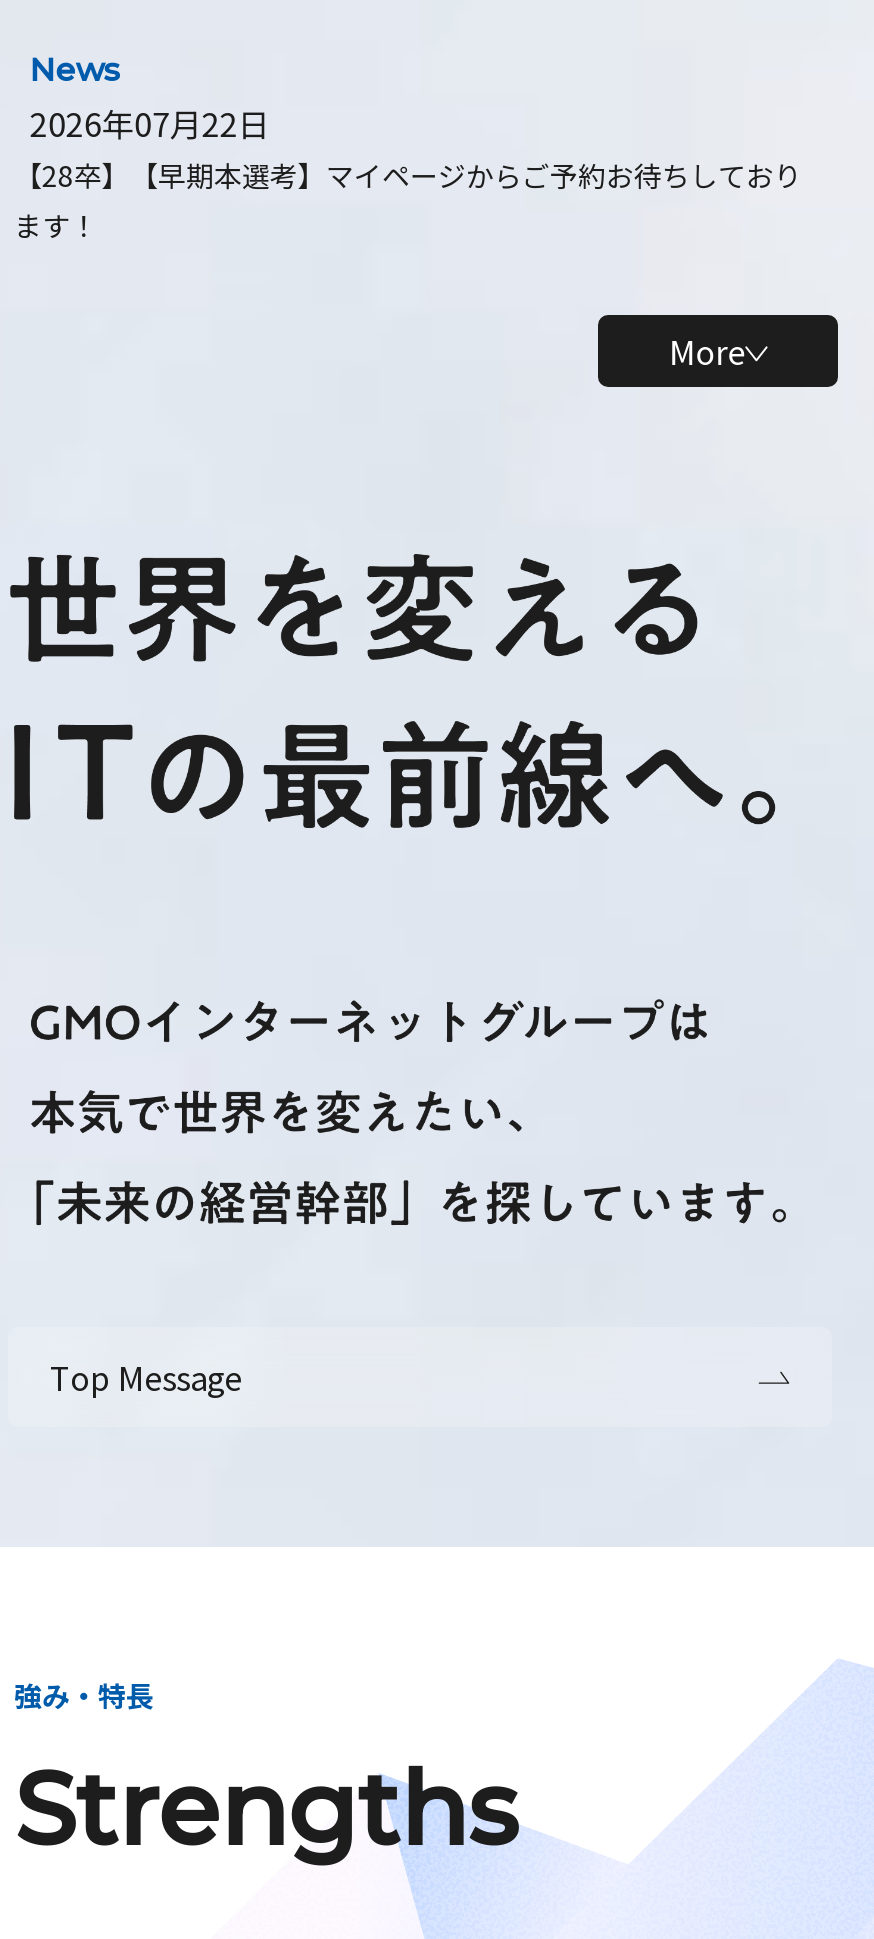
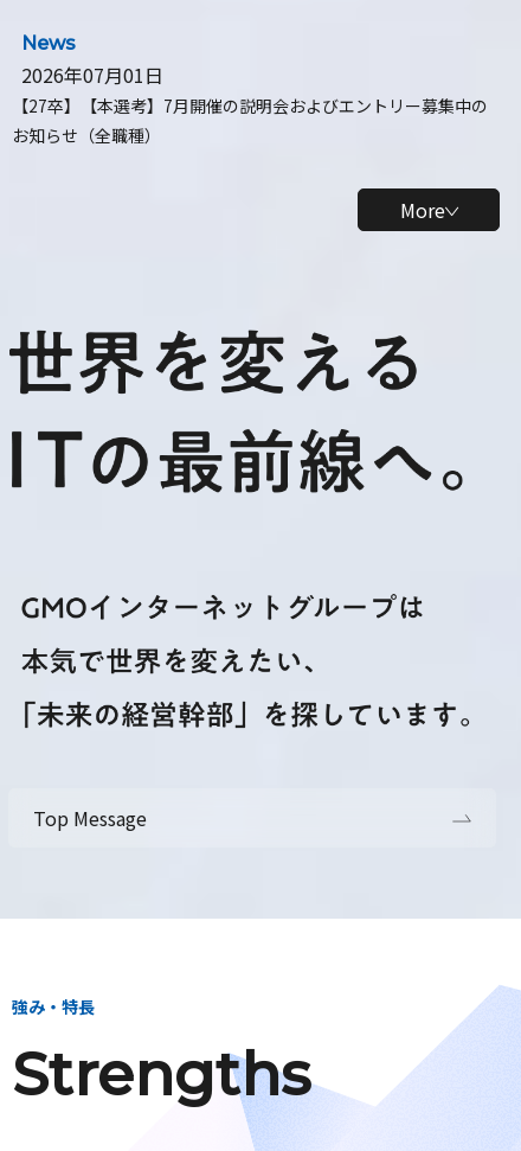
[14,99,802,245] 2026年07月22日 | 【28卒】【早期本選考】マイページからご予約お待ちしており | ます！ -> [12,60,488,147] 2026年07月01日 | 【27卒】【本選考】7月開催の説明会およびエントリー募集中の | お知らせ（全職種）

